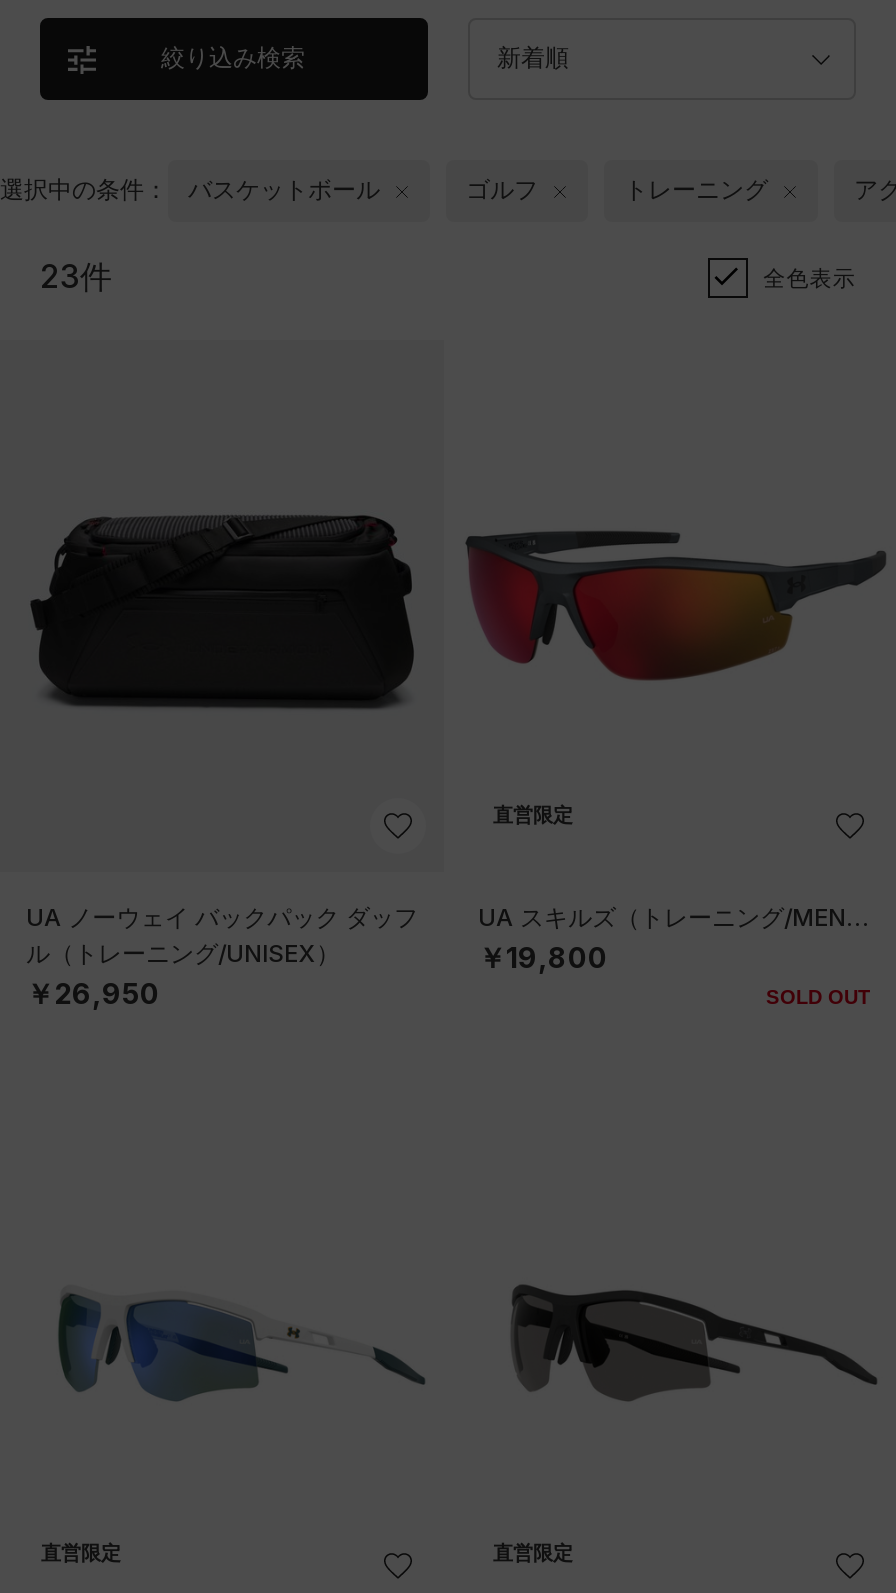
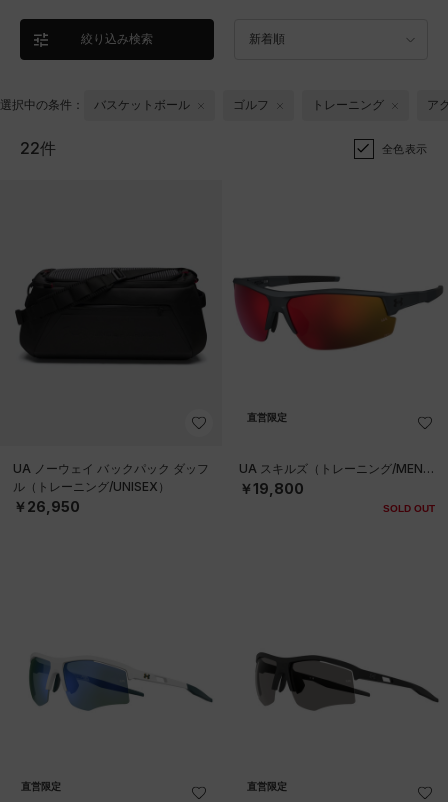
[40,256,112,296] 23件 -> [20,138,56,158] 22件

